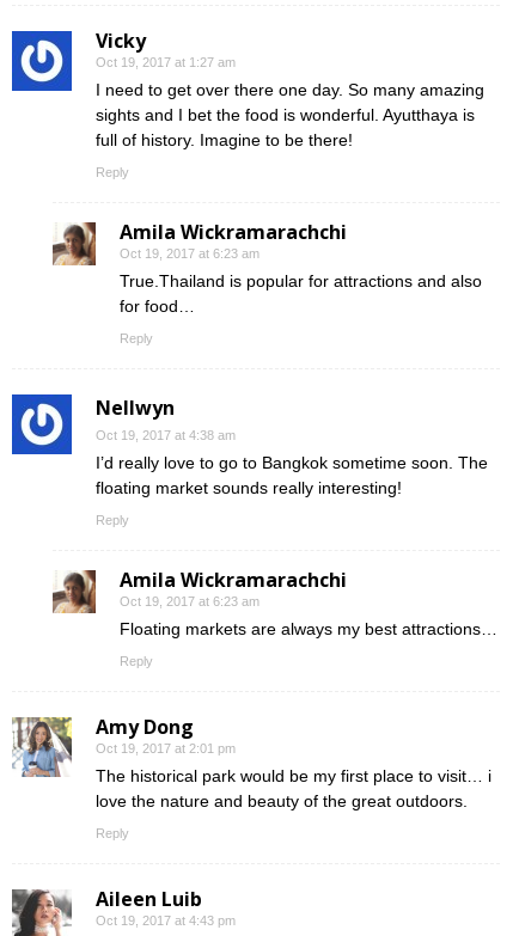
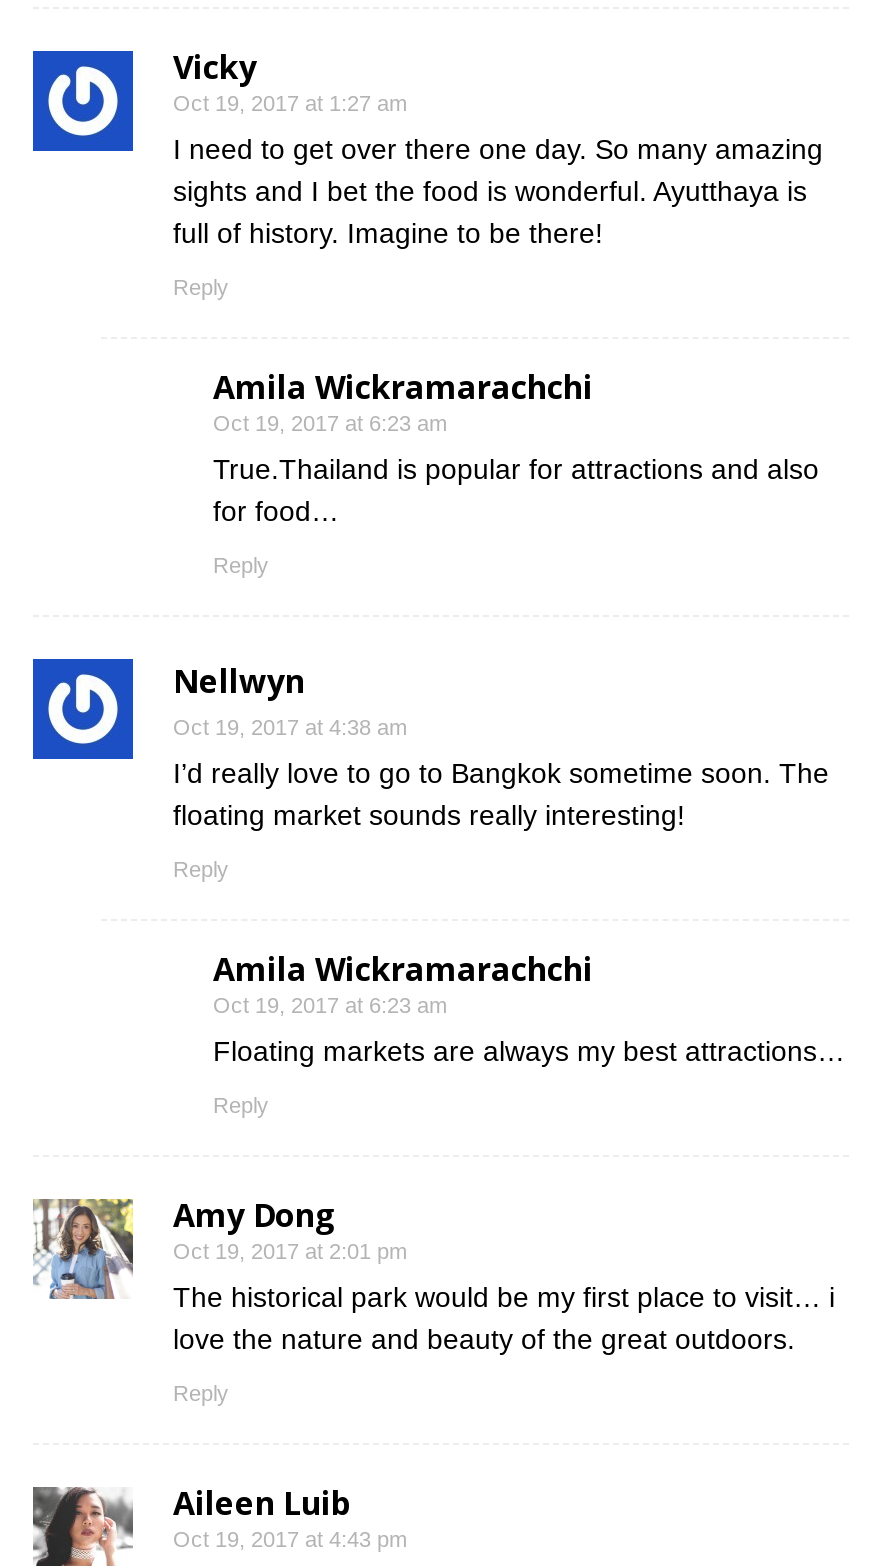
[51,221,97,267] [image] -> none
[51,569,97,614] [image] -> none

